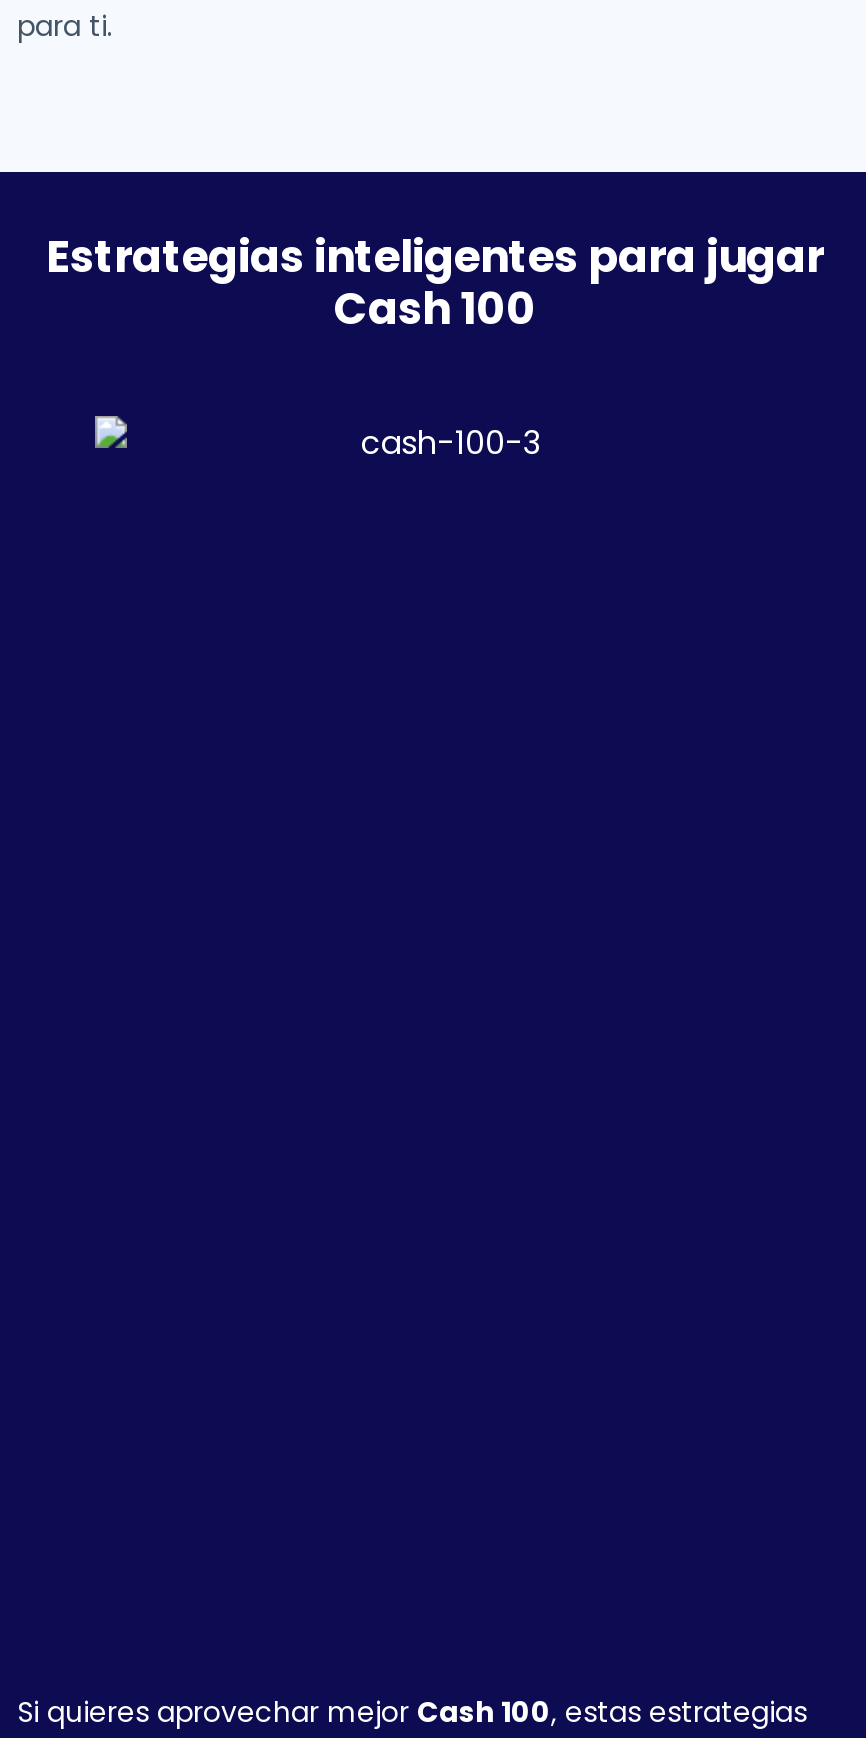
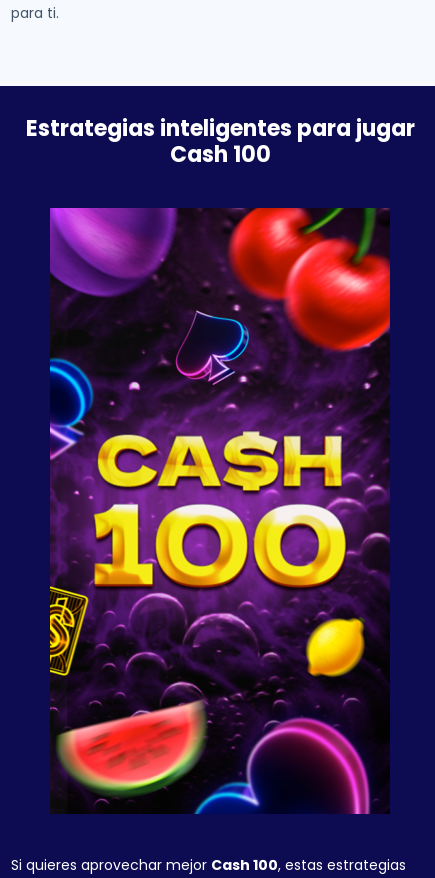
none -> [49,207,391,815] [image]

